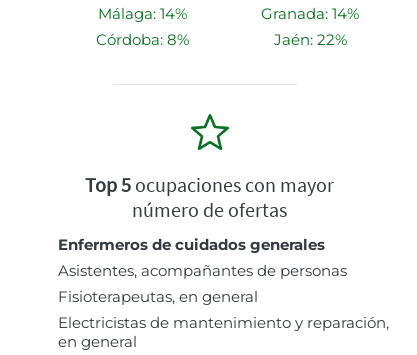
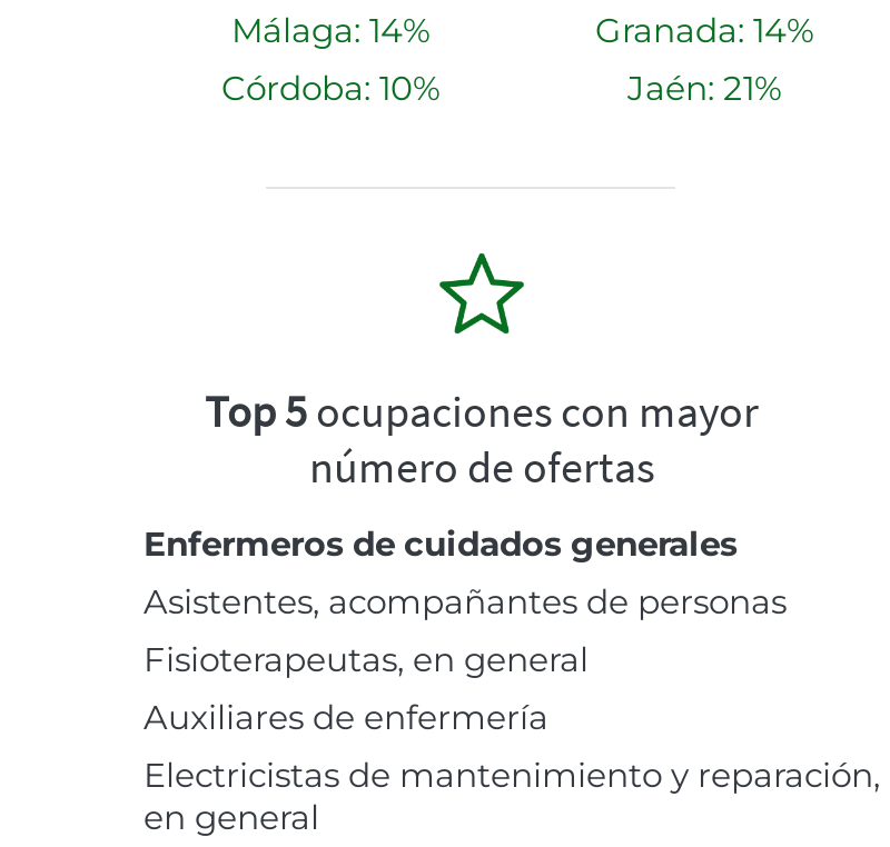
[95,30,188,49] Córdoba: 8% -> [221,67,439,109] Córdoba: 10%
[273,30,346,49] Jaén: 22% -> [627,67,781,109] Jaén: 21%
none -> [144,696,548,739] Auxiliares de enfermería

